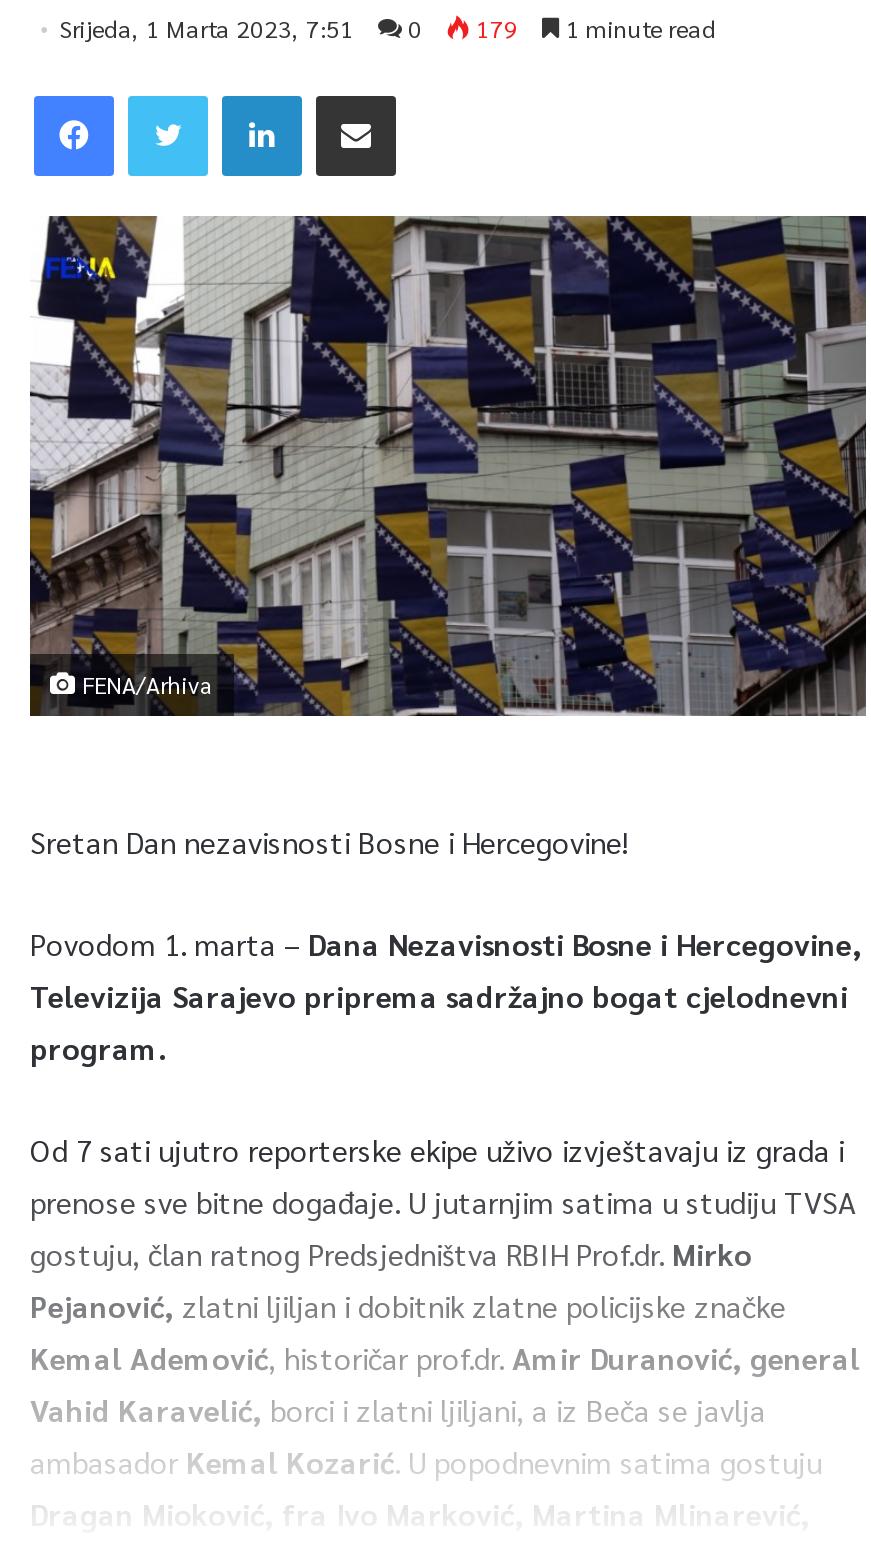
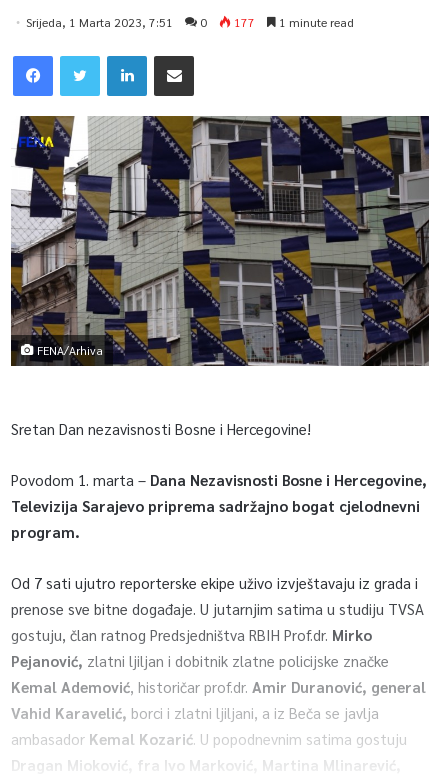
[60,11,716,43] Srijeda, 1 Marta 2023, 7:51 0 179 1 minute read -> [26,14,354,30] Srijeda, 1 Marta 2023, 7:51 0 177 1 minute read

